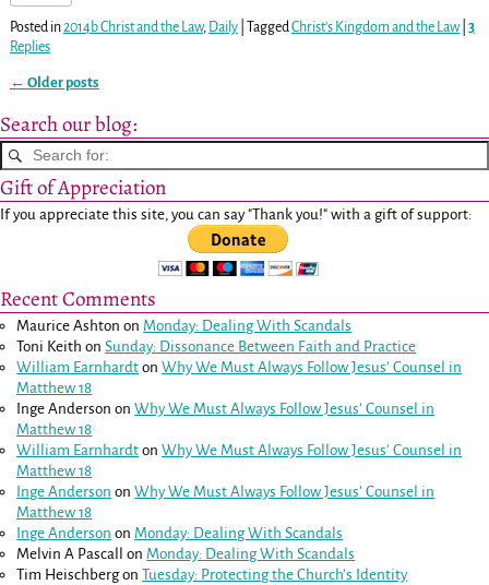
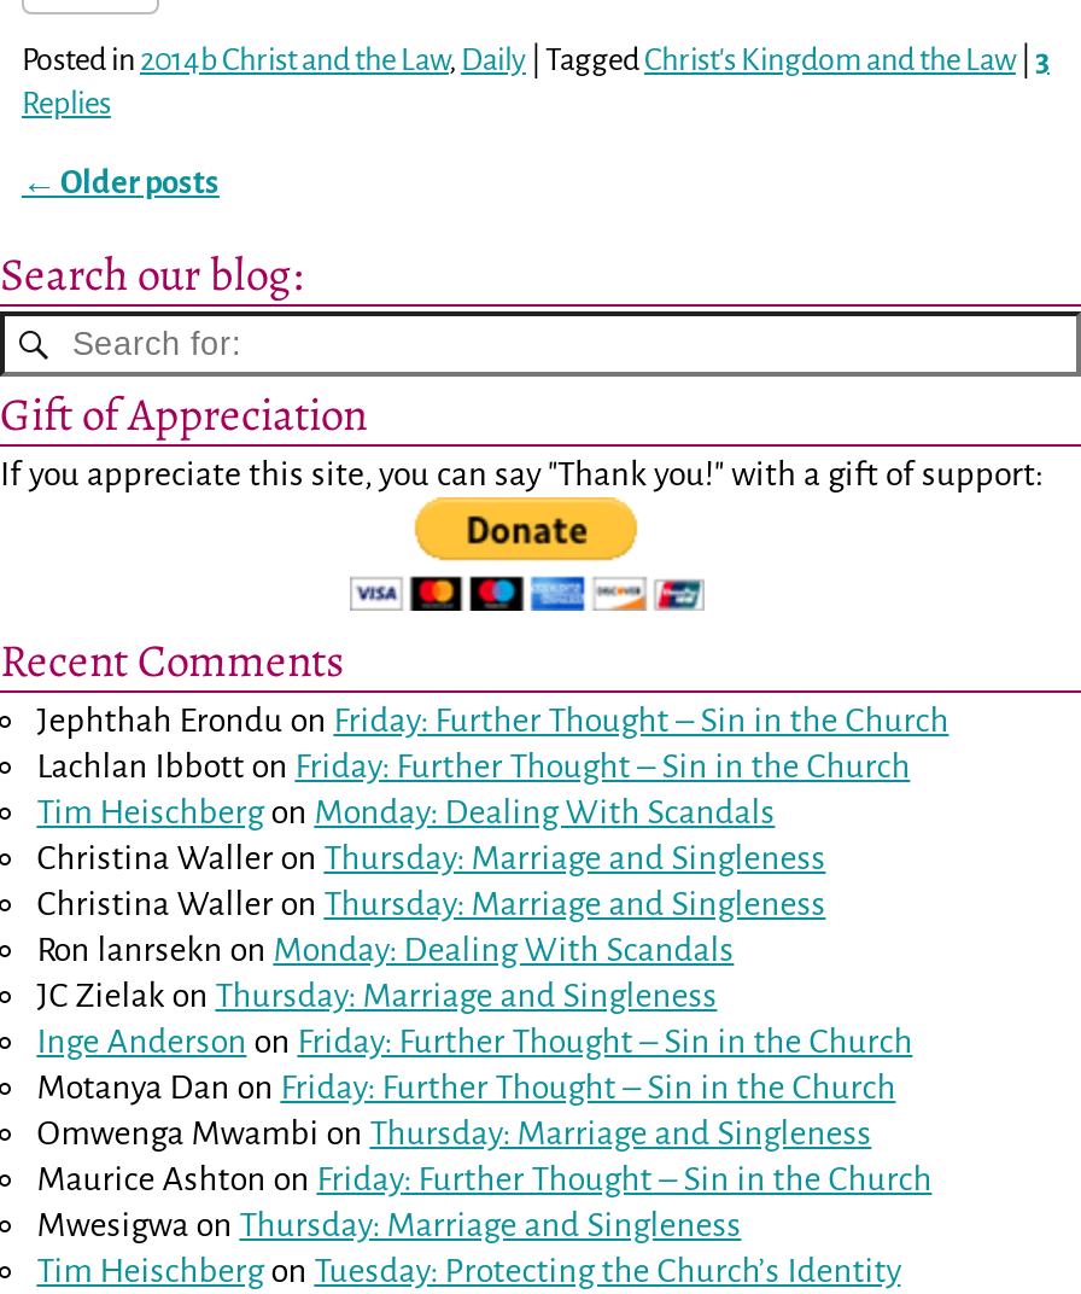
[17,317,462,562] Maurice Ashton on Monday: Dealing With Scandals | Toni Keith on Sunday: Dissonance Between Faith and Practice | William Earnhardt on Why We Must Always Follow Jesus’ Counsel in | Matthew 18 | Inge Anderson on Why We Must Always Follow Jesus’ Counsel in | Matthew 18 | William Earnhardt on Why We Must Always Follow Jesus’ Counsel in | Matthew 18 | Inge Anderson on Why We Must Always Follow Jesus’ Counsel in | Matthew 18 | Inge Anderson on Monday: Dealing With Scandals | Melvin A Pascall on Monday: Dealing With Scandals -> [37,702,949,1243] Jephthah Erondu on Friday: Further Thought – Sin in the Church | Lachlan Ibbott on Friday: Further Thought – Sin in the Church | Tim Heischberg on Monday: Dealing With Scandals | Christina Waller on Thursday: Marriage and Singleness | Christina Waller on Thursday: Marriage and Singleness | Ron lanrsekn on Monday: Dealing With Scandals | JC Zielak on Thursday: Marriage and Singleness | Inge Anderson on Friday: Further Thought – Sin in the Church | Motanya Dan on Friday: Further Thought – Sin in the Church | Omwenga Mwambi on Thursday: Marriage and Singleness | Maurice Ashton on Friday: Further Thought – Sin in the Church | Mwesigwa on Thursday: Marriage and Singleness

